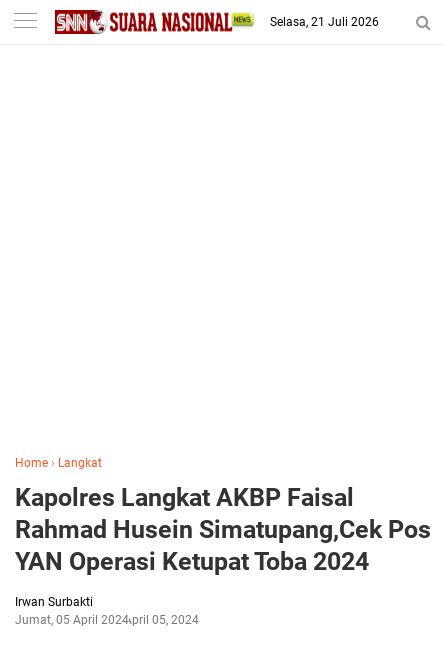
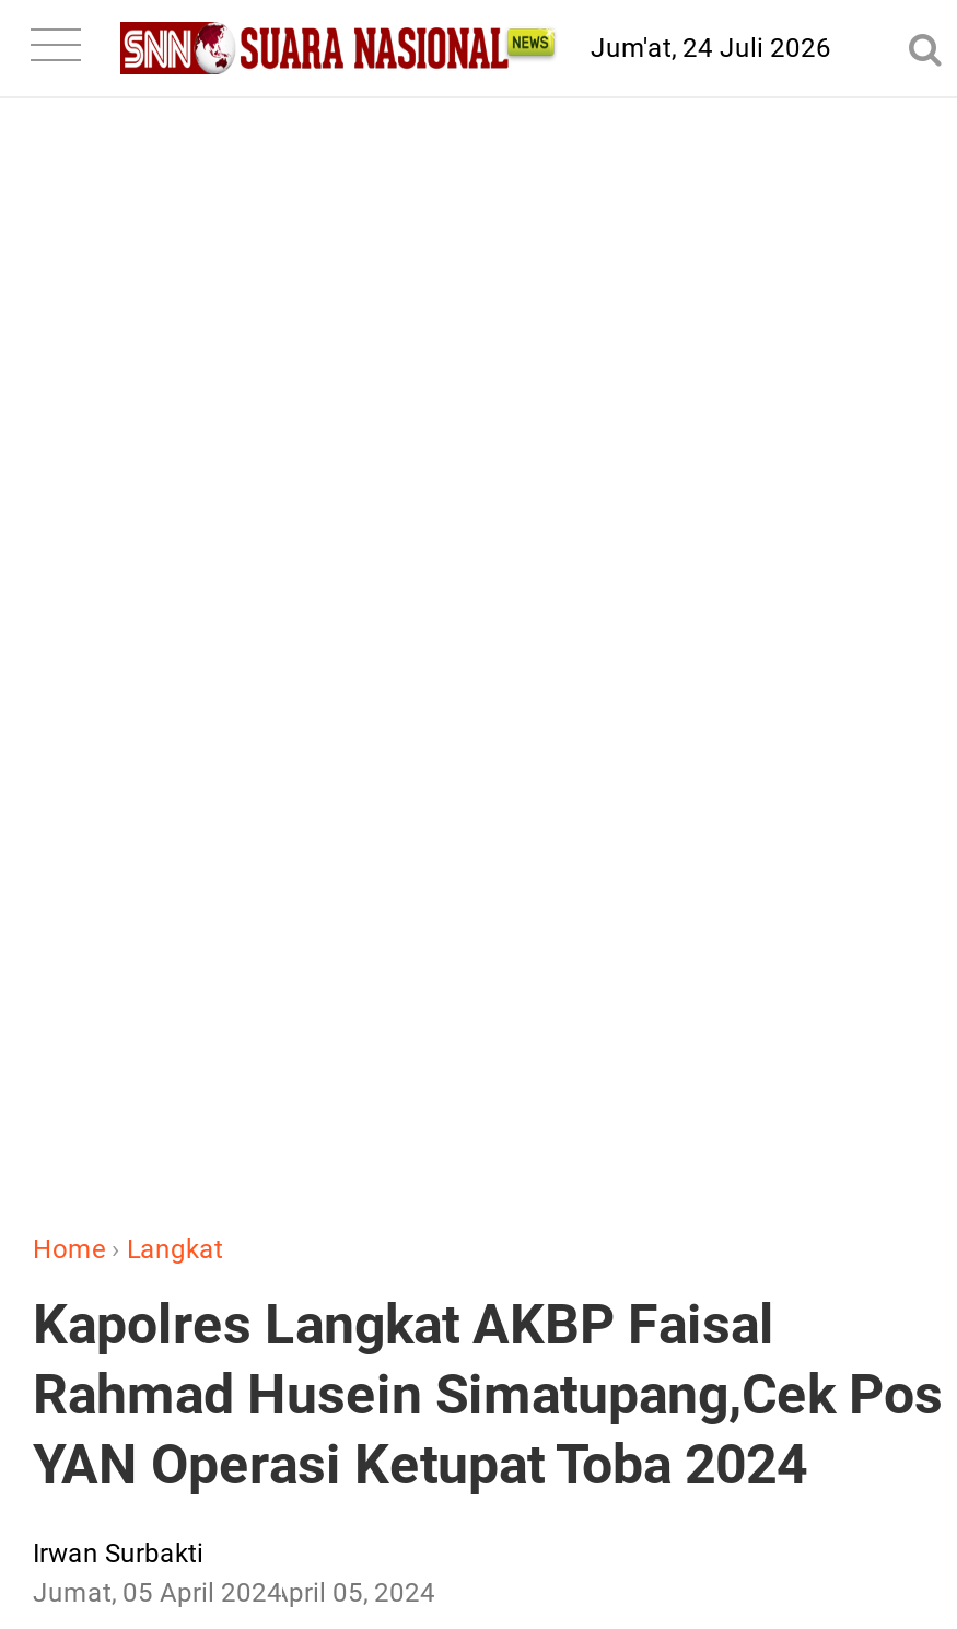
[270,15,379,29] Selasa, 21 Juli 2026 -> [591,33,831,63] Jum'at, 24 Juli 2026

